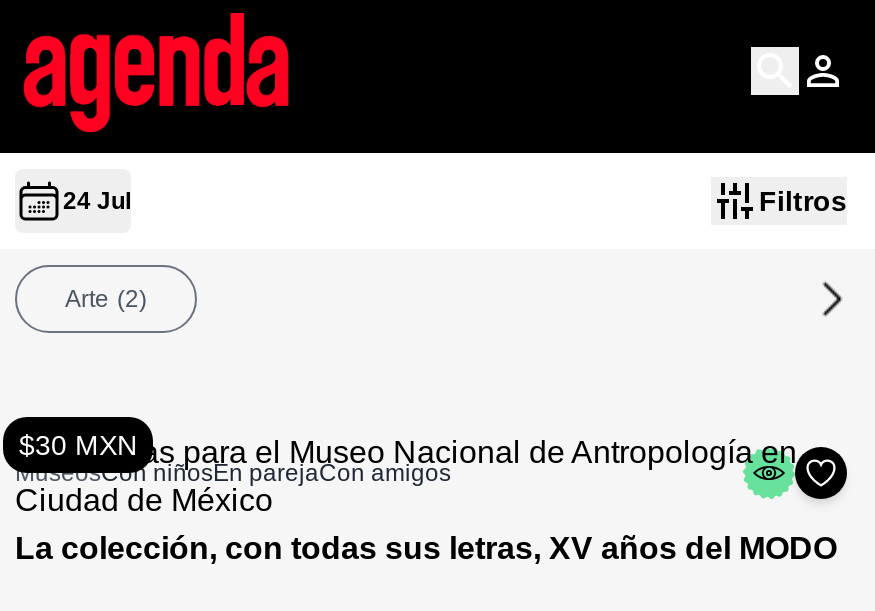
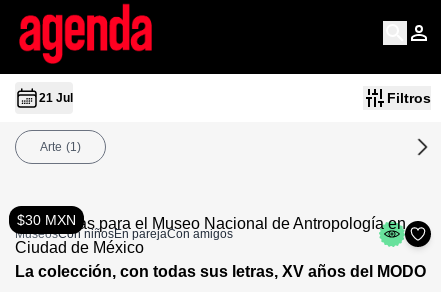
[63,187,131,215] 24 Jul -> [39,91,73,105] 21 Jul
[65,285,147,313] Arte (2) -> [40,140,81,154] Arte (1)

